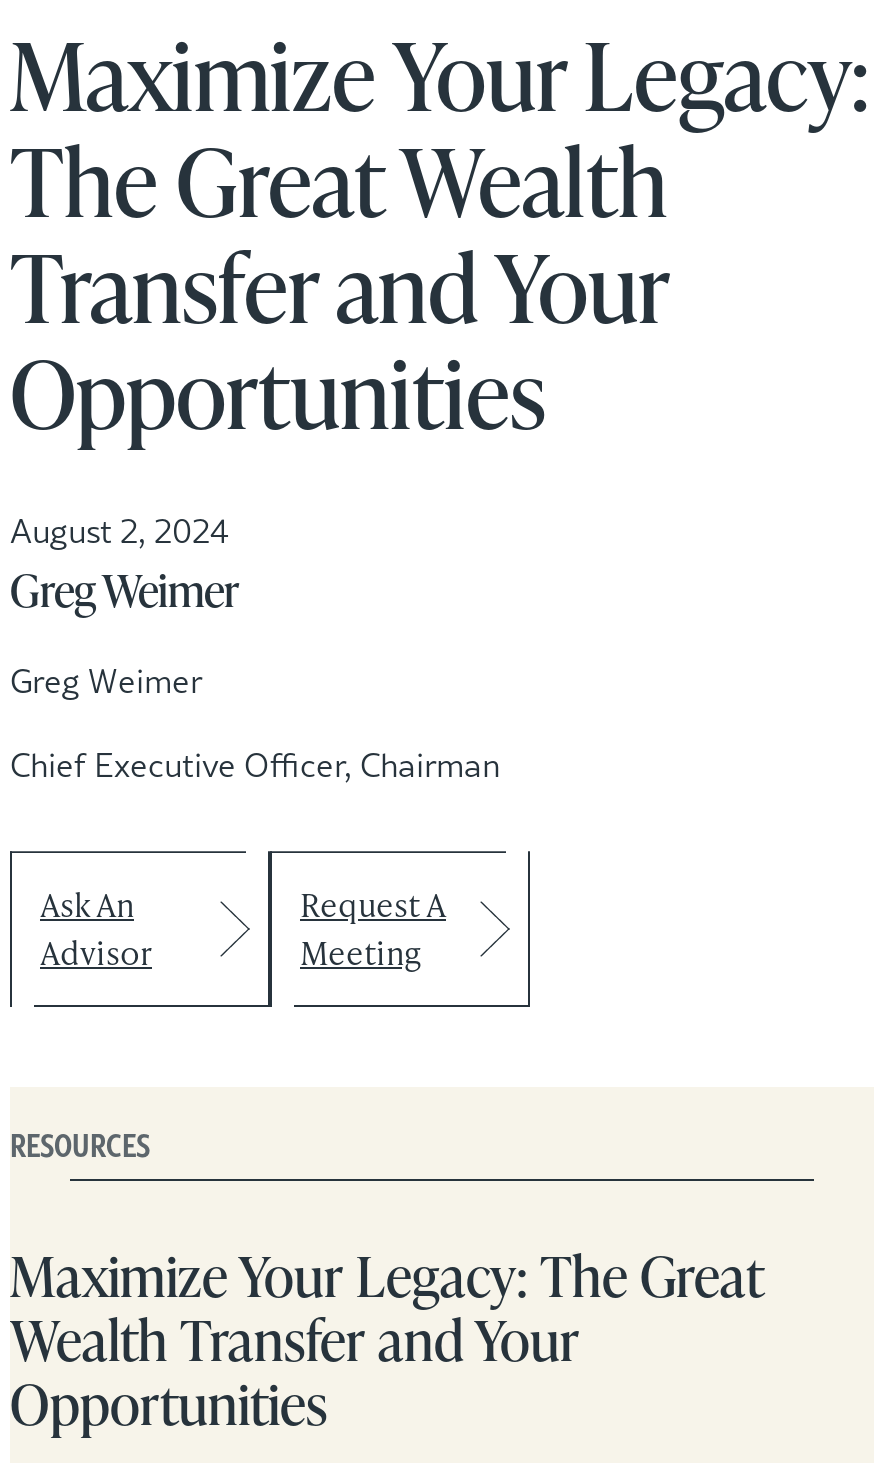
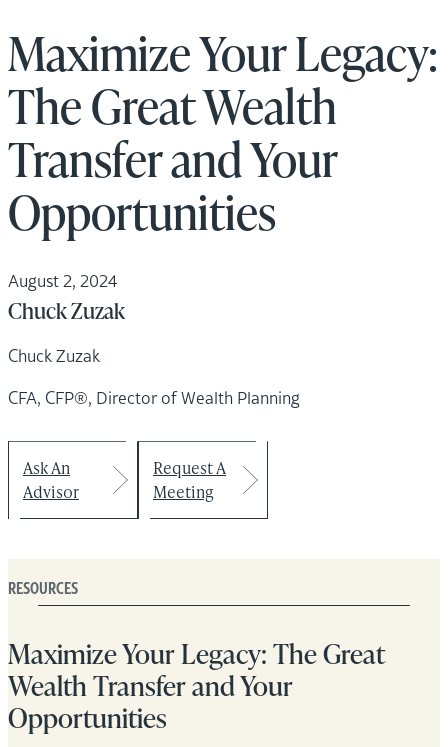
[10,559,240,619] Greg Weimer -> [8,295,125,325] Chuck Zuzak
[10,657,202,705] Greg Weimer -> [8,344,100,368] Chuck Zuzak
[10,741,500,789] Chief Executive Officer, Chairman -> [8,386,300,410] CFA, CFP®, Director of Wealth Planning

